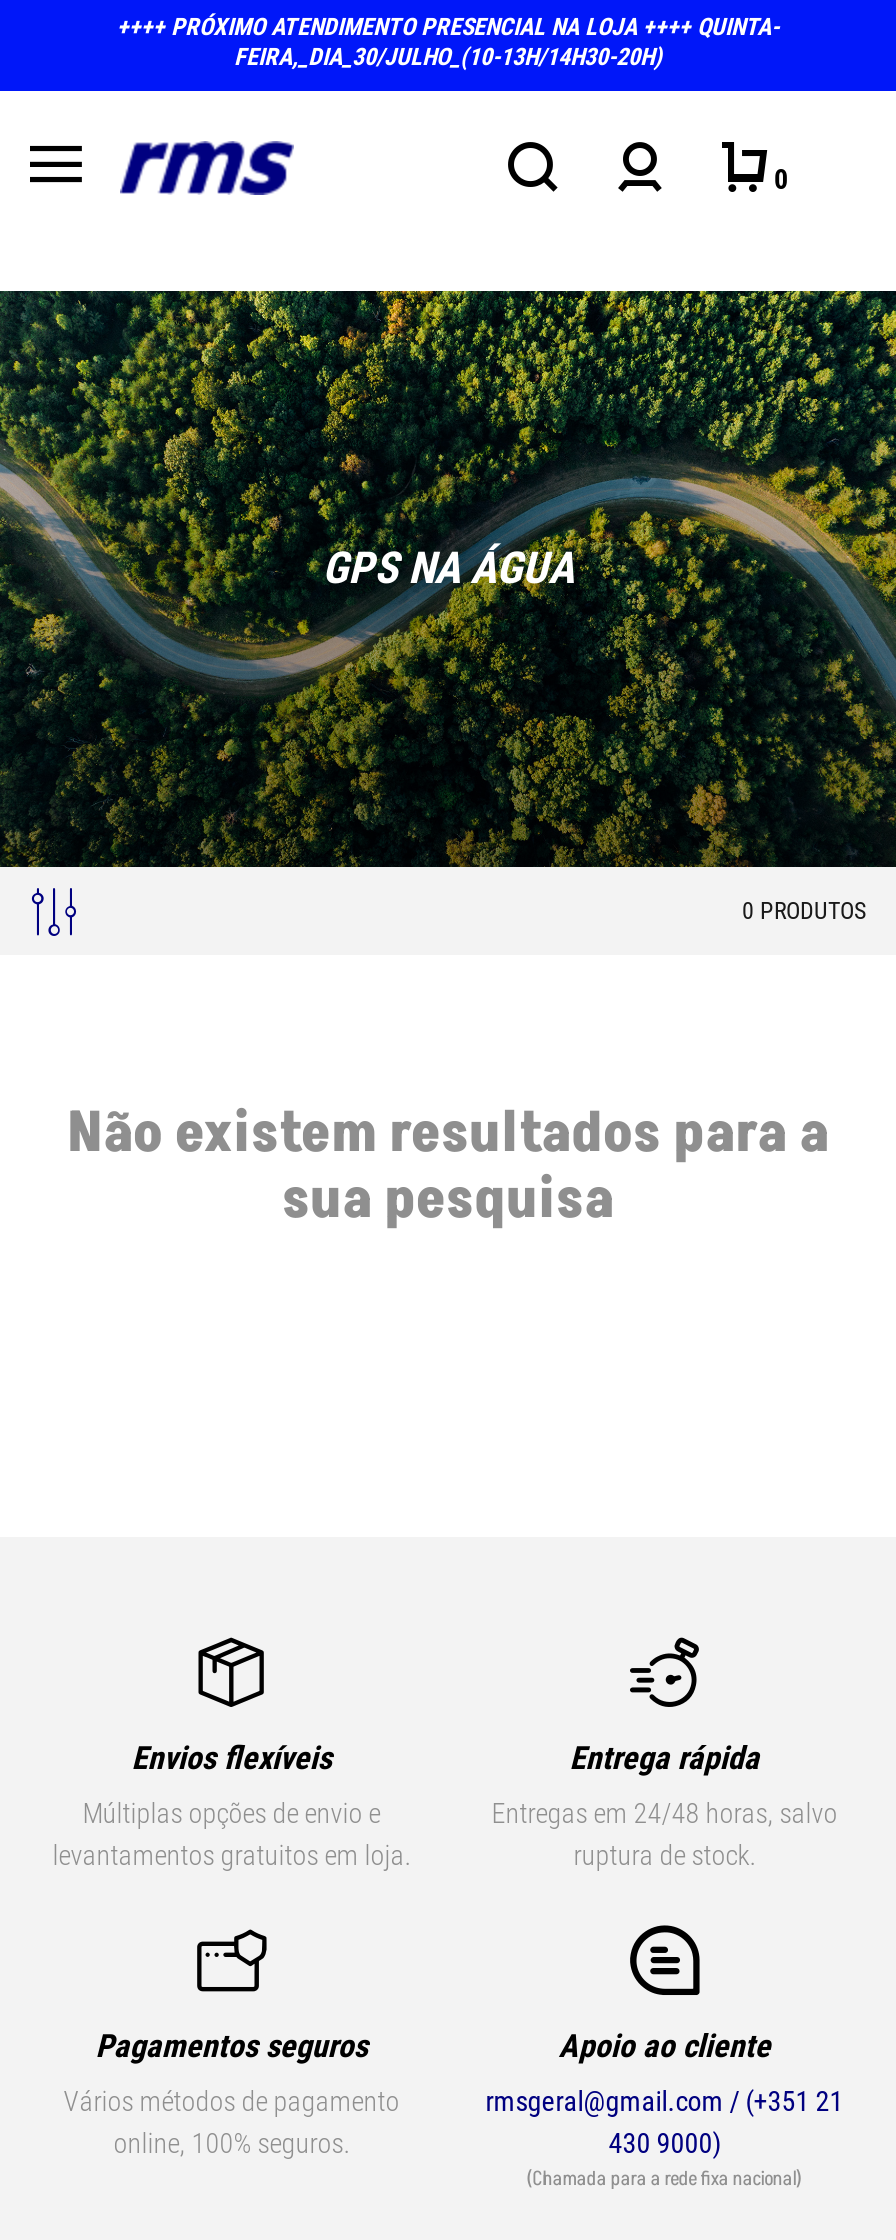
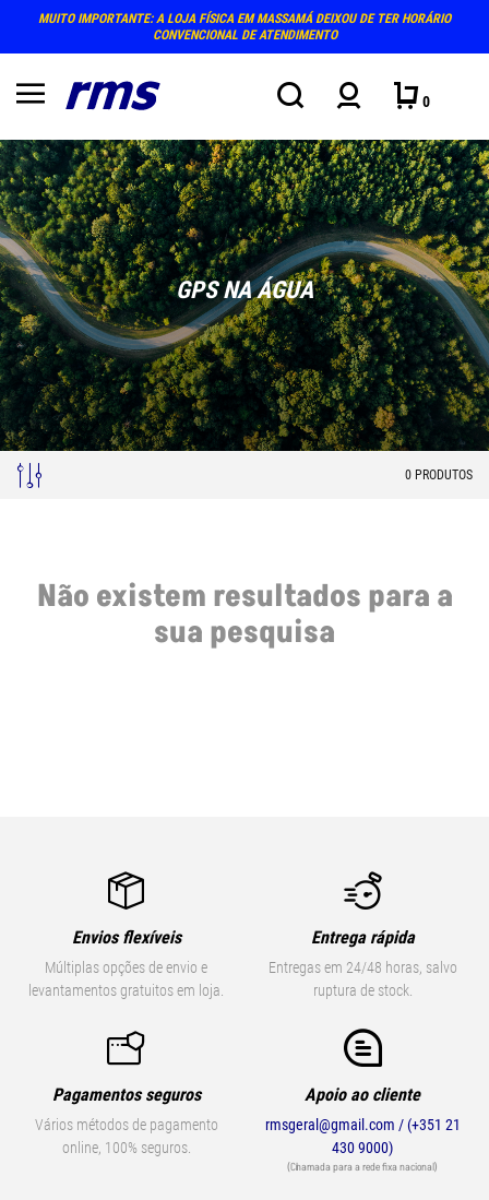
[117,13,779,71] ++++ PRÓXIMO ATENDIMENTO PRESENCIAL NA LOJA ++++ QUINTA- | FEIRA,_DIA_30/JULHO_(10-13H/14H30-20H) -> [38,11,451,43] MUITO IMPORTANTE: A LOJA FÍSICA EM MASSAMÁ DEIXOU DE TER HORÁRIO | CONVENCIONAL DE ATENDIMENTO

